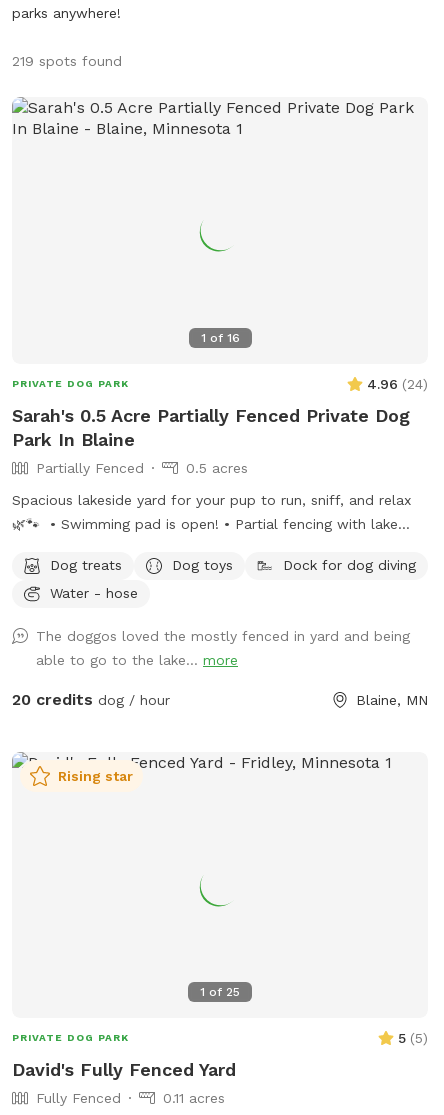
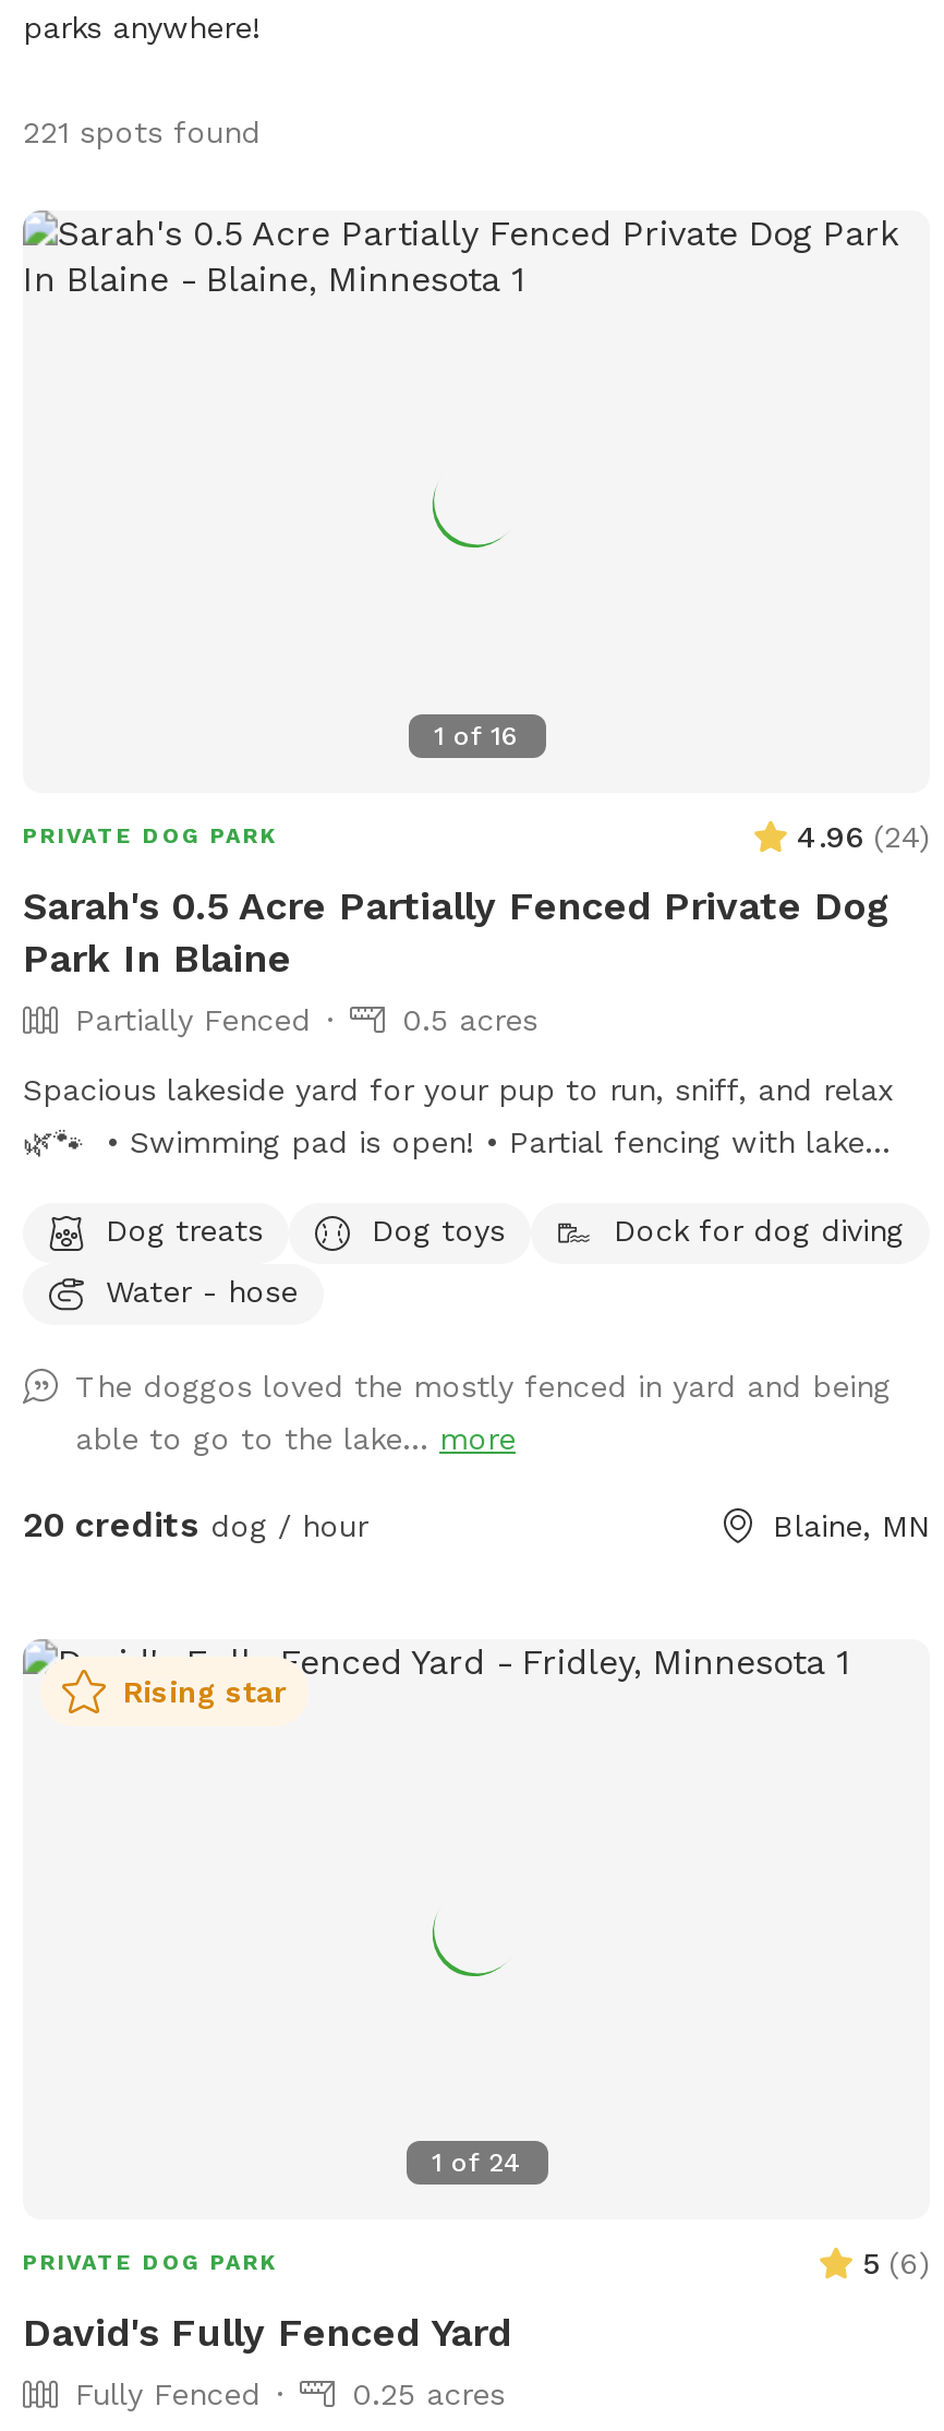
[12,53,122,69] 219 spots found -> [23,115,261,149] 221 spots found
[200,985,240,999] 1 of 25 -> [432,2149,521,2179] 1 of 24
[398,1030,428,1046] 5 (5) -> [862,2247,930,2282] 5 (6)
[163,1090,225,1106] 0.11 acres -> [352,2378,505,2412] 0.25 acres

